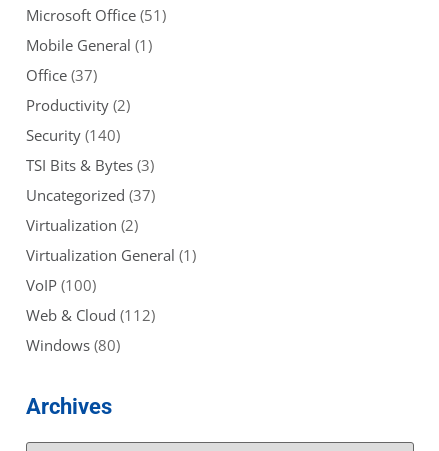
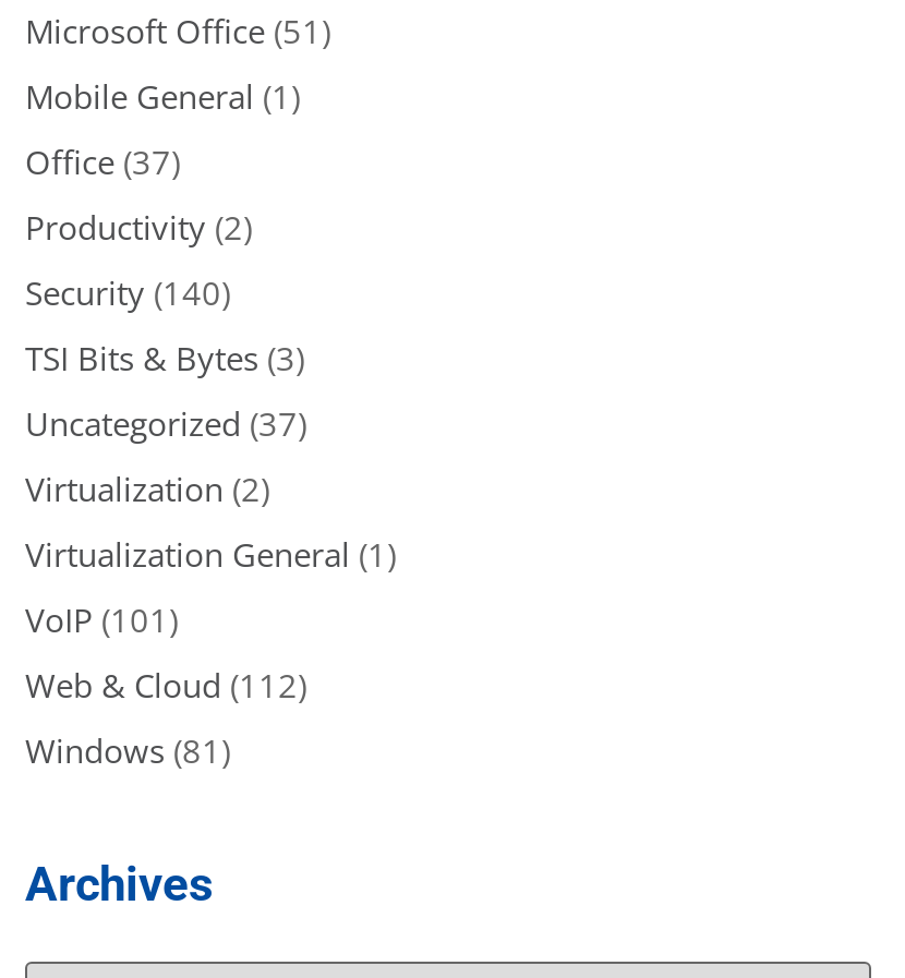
[26,275,96,295] VoIP (100) -> [25,598,178,642] VoIP (101)
[26,335,120,355] Windows (80) -> [25,729,230,773] Windows (81)

